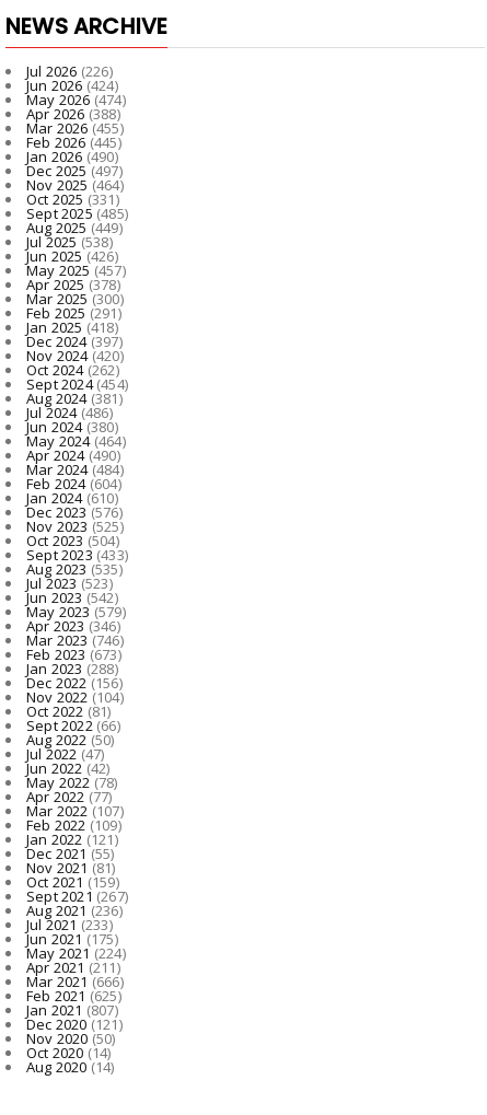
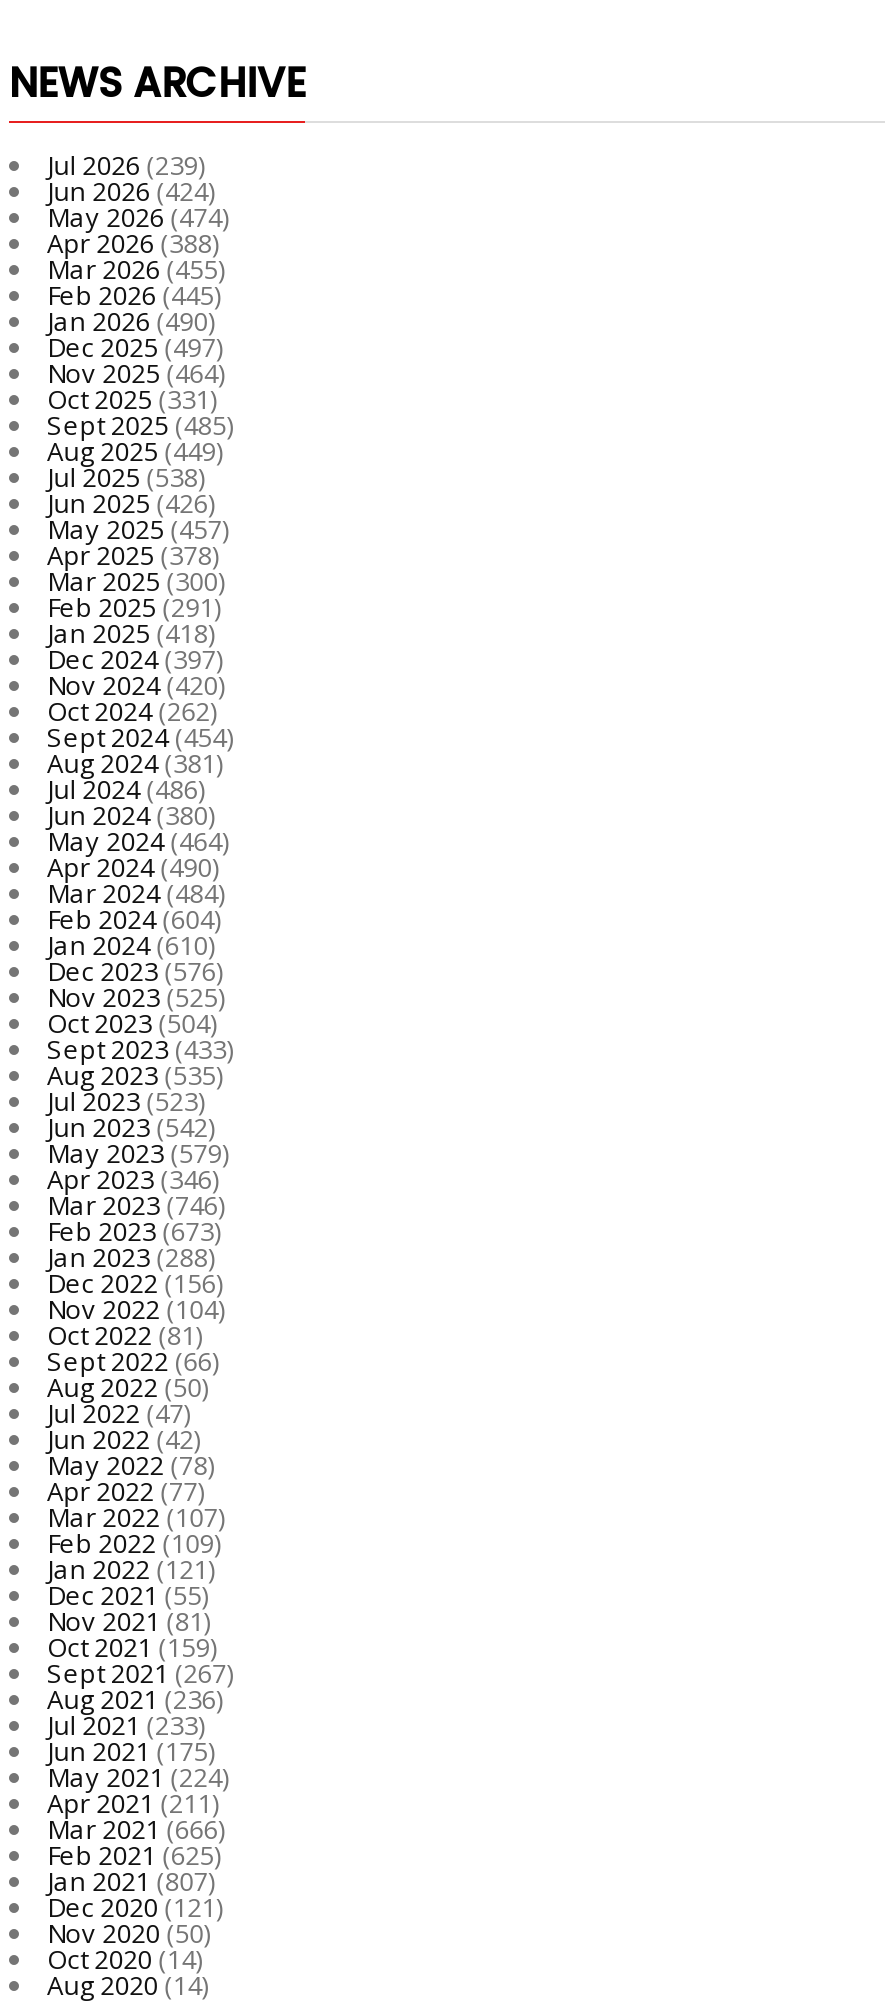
[26,61,113,81] Jul 2026 (226) -> [47,146,205,182] Jul 2026 (239)

